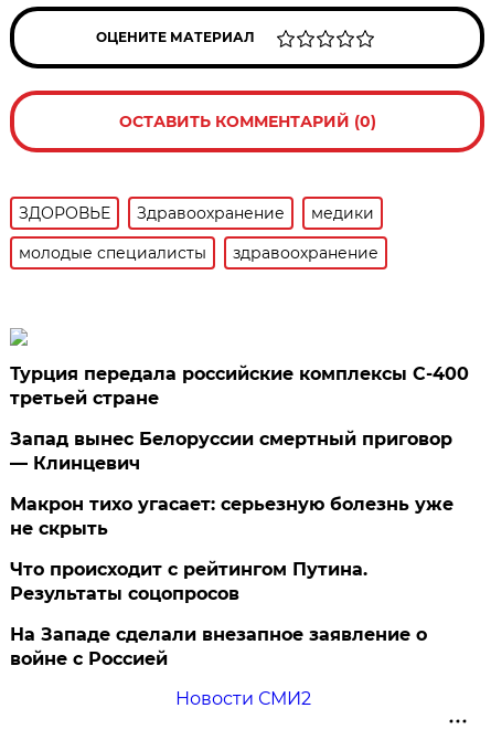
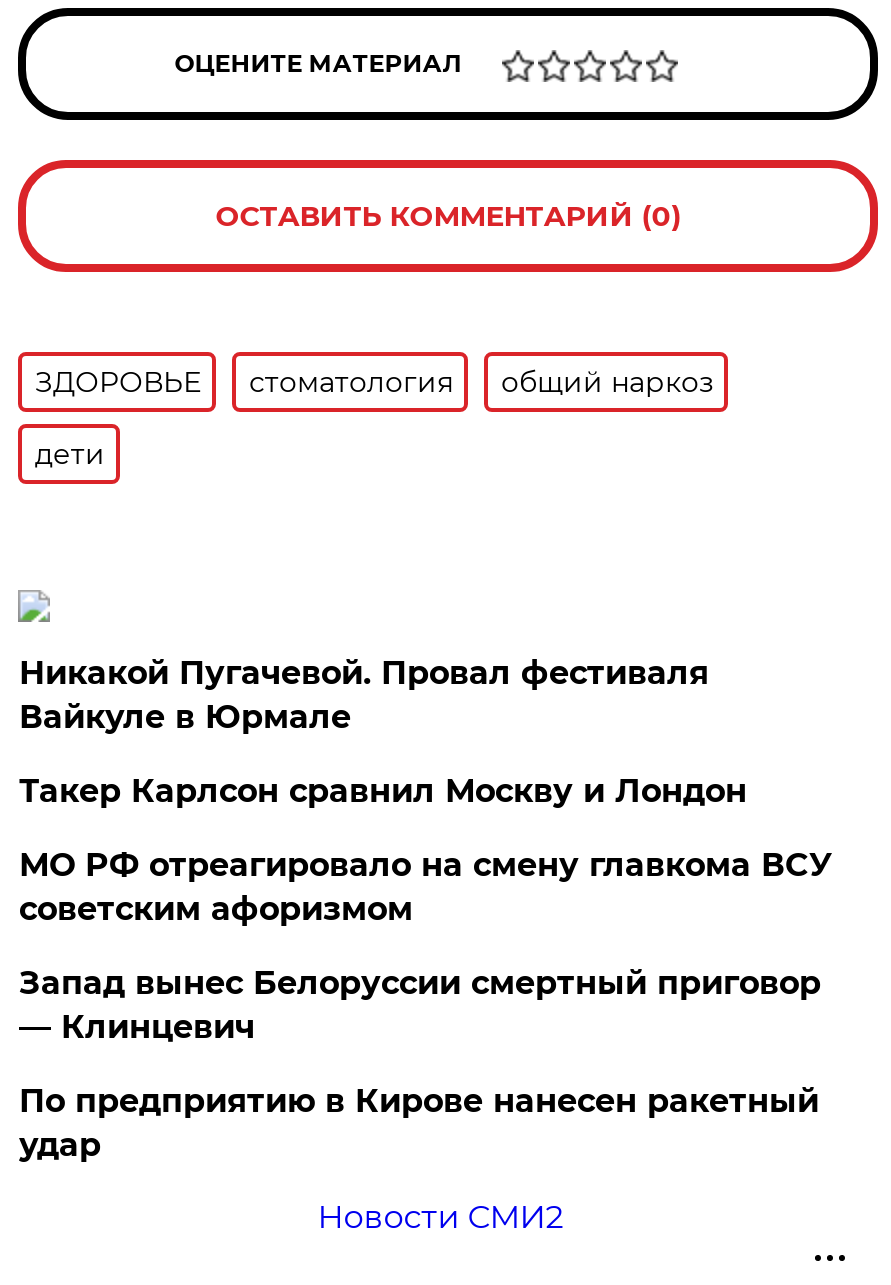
[19,203,379,263] Здравоохранение | медики | молодые специалисты | здравоохранение -> [35,364,713,472] стоматология | общий наркоз | дети
[10,363,469,409] Турция передала российские комплексы С-400 | третьей стране -> [19,654,833,928] Никакой Пугачевой. Провал фестиваля | Вайкуле в Юрмале | Такер Карлсон сравнил Москву и Лондон | МО РФ отреагировало на смену главкома ВСУ | советским афоризмом
moved [10,429,453,474] -> [19,964,821,1046]: Запад вынес Белоруссии смертный приговор | — Клинцевич
[10,494,454,669] Макрон тихо угасает: серьезную болезнь уже | не скрыть | Что происходит с рейтингом Путина. | Результаты соцопросов | На Западе сделали внезапное заявление о | войне с Россией -> [19,1082,819,1164] По предприятию в Кирове нанесен ракетный | удар

